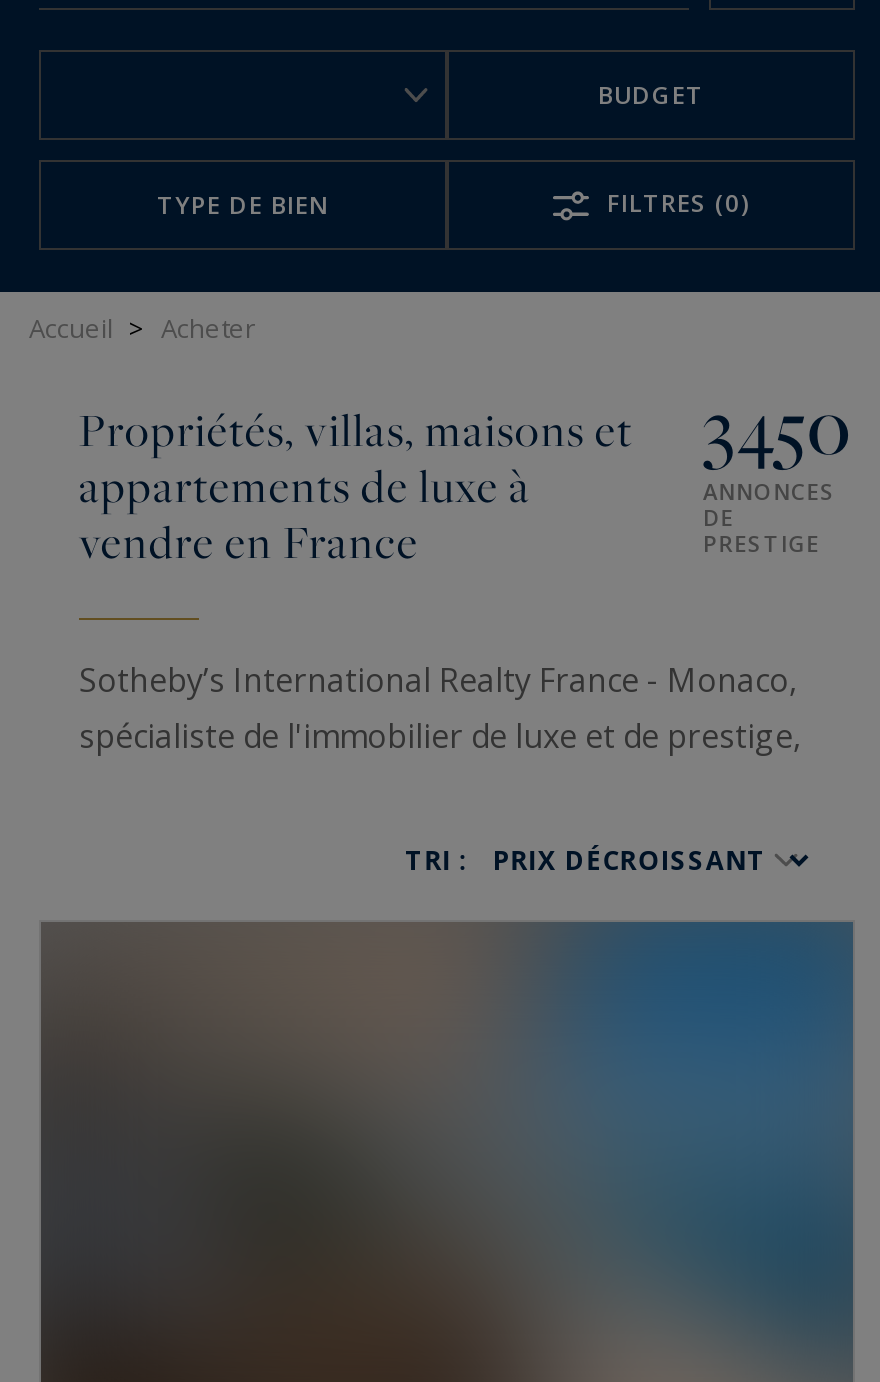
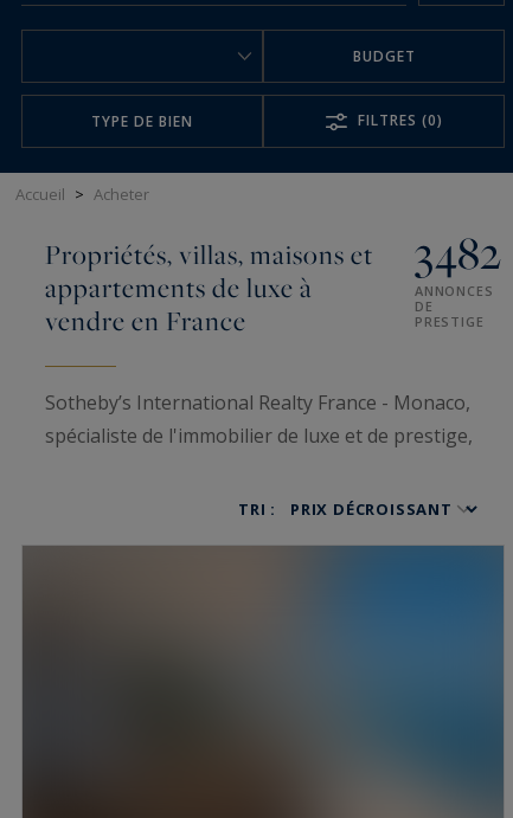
[79,376,851,476] Propriétés, villas, maisons et 3450 -> [45,223,501,282] Propriétés, villas, maisons et 3482

